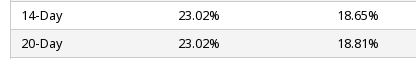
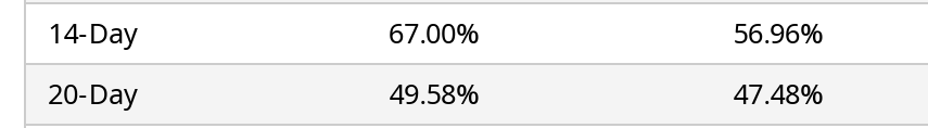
[178,7,220,24] 23.02% -> [389,15,480,52] 67.00%
[337,7,379,24] 18.65% -> [733,15,824,52] 56.96%
[178,35,220,52] 23.02% -> [389,76,480,113] 49.58%
[337,35,379,52] 18.81% -> [733,76,824,113] 47.48%

